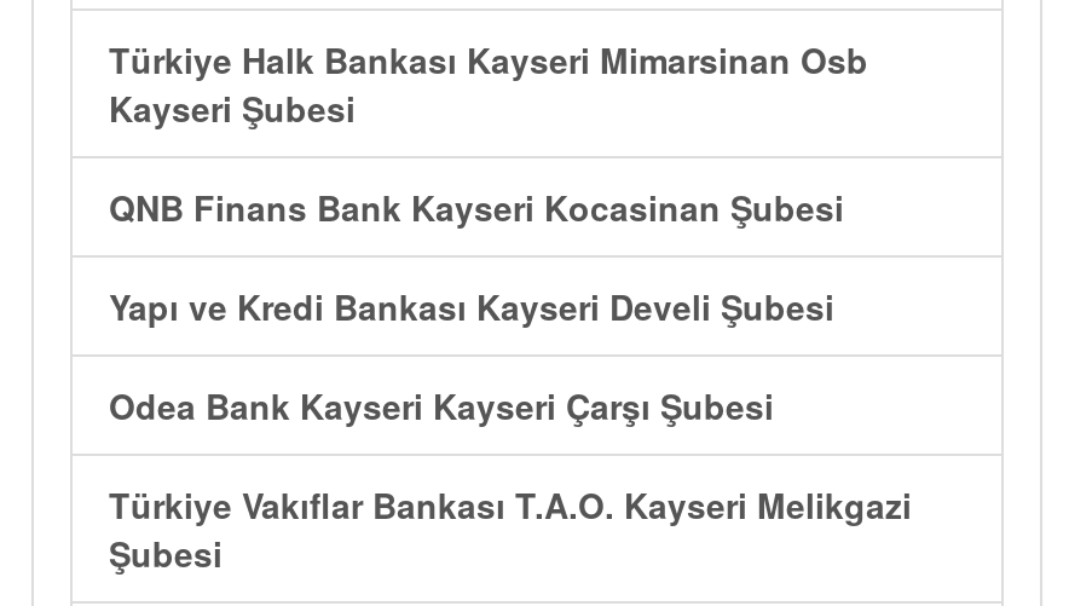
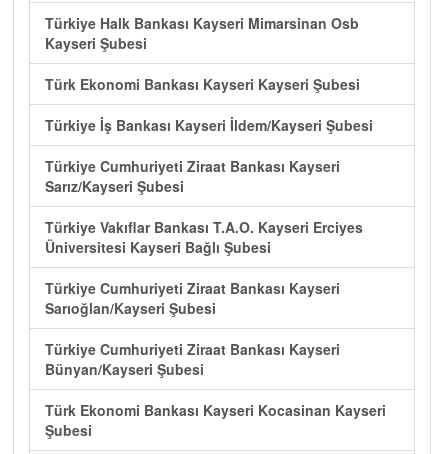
[109,183,912,529] QNB Finans Bank Kayseri Kocasinan Şubesi | Yapı ve Kredi Bankası Kayseri Develi Şubesi | Odea Bank Kayseri Kayseri Çarşı Şubesi | Türkiye Vakıflar Bankası T.A.O. Kayseri Melikgazi -> [45,74,386,420] Türk Ekonomi Bankası Kayseri Kayseri Şubesi | Türkiye İş Bankası Kayseri İldem/Kayseri Şubesi | Türkiye Cumhuriyeti Ziraat Bankası Kayseri | Sarız/Kayseri Şubesi | Türkiye Vakıflar Bankası T.A.O. Kayseri Erciyes | Üniversitesi Kayseri Bağlı Şubesi | Türkiye Cumhuriyeti Ziraat Bankası Kayseri | Sarıoğlan/Kayseri Şubesi | Türkiye Cumhuriyeti Ziraat Bankası Kayseri | Bünyan/Kayseri Şubesi | Türk Ekonomi Bankası Kayseri Kocasinan Kayseri

